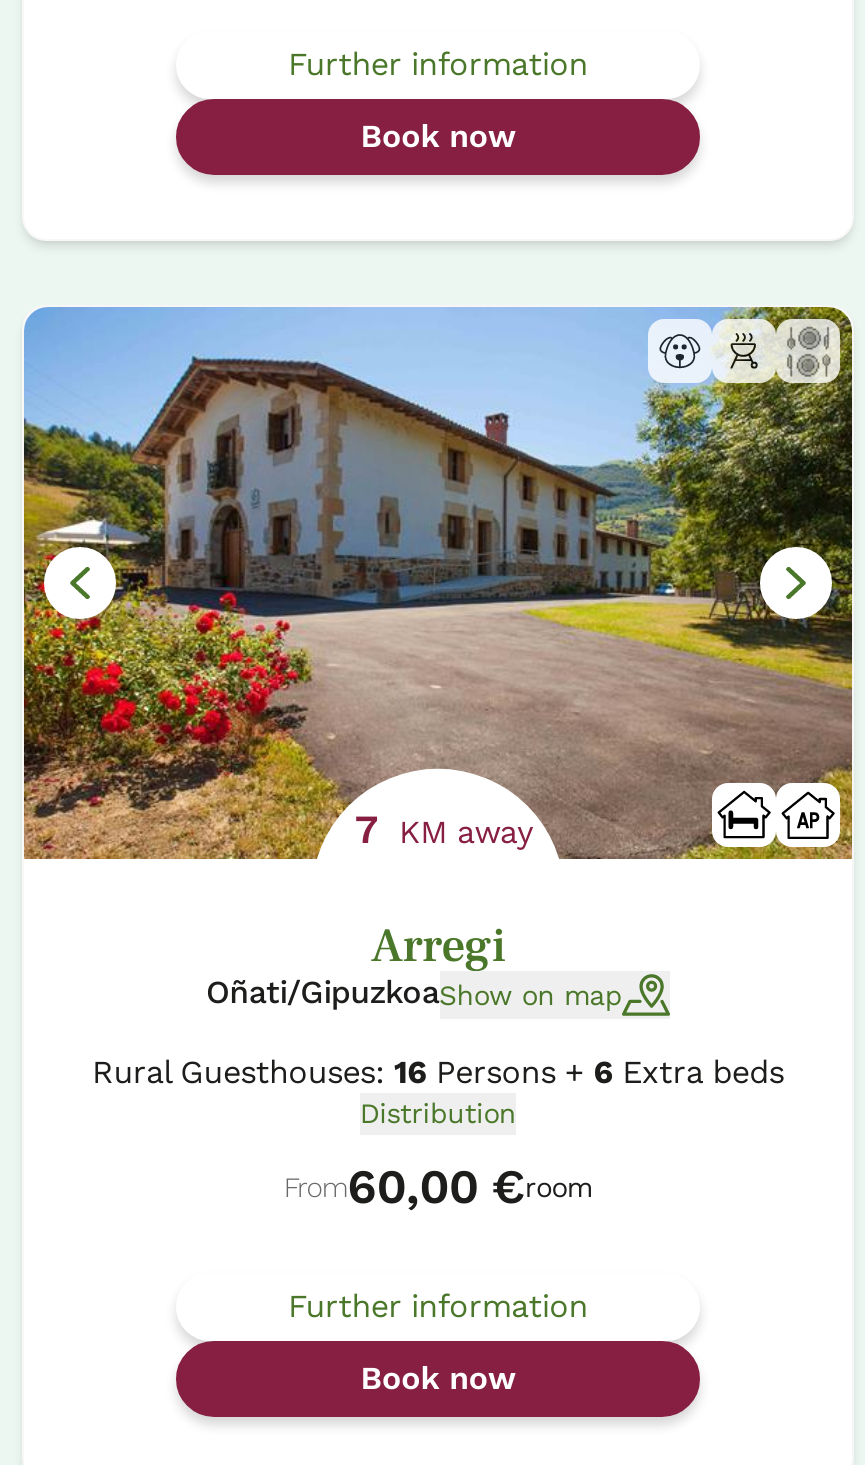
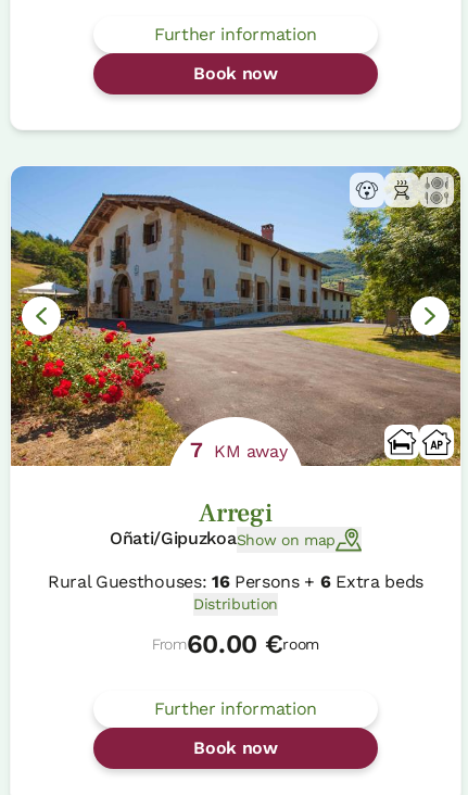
[284,1159,592,1215] From60,00 €room -> [152,629,319,659] From60.00 €room

